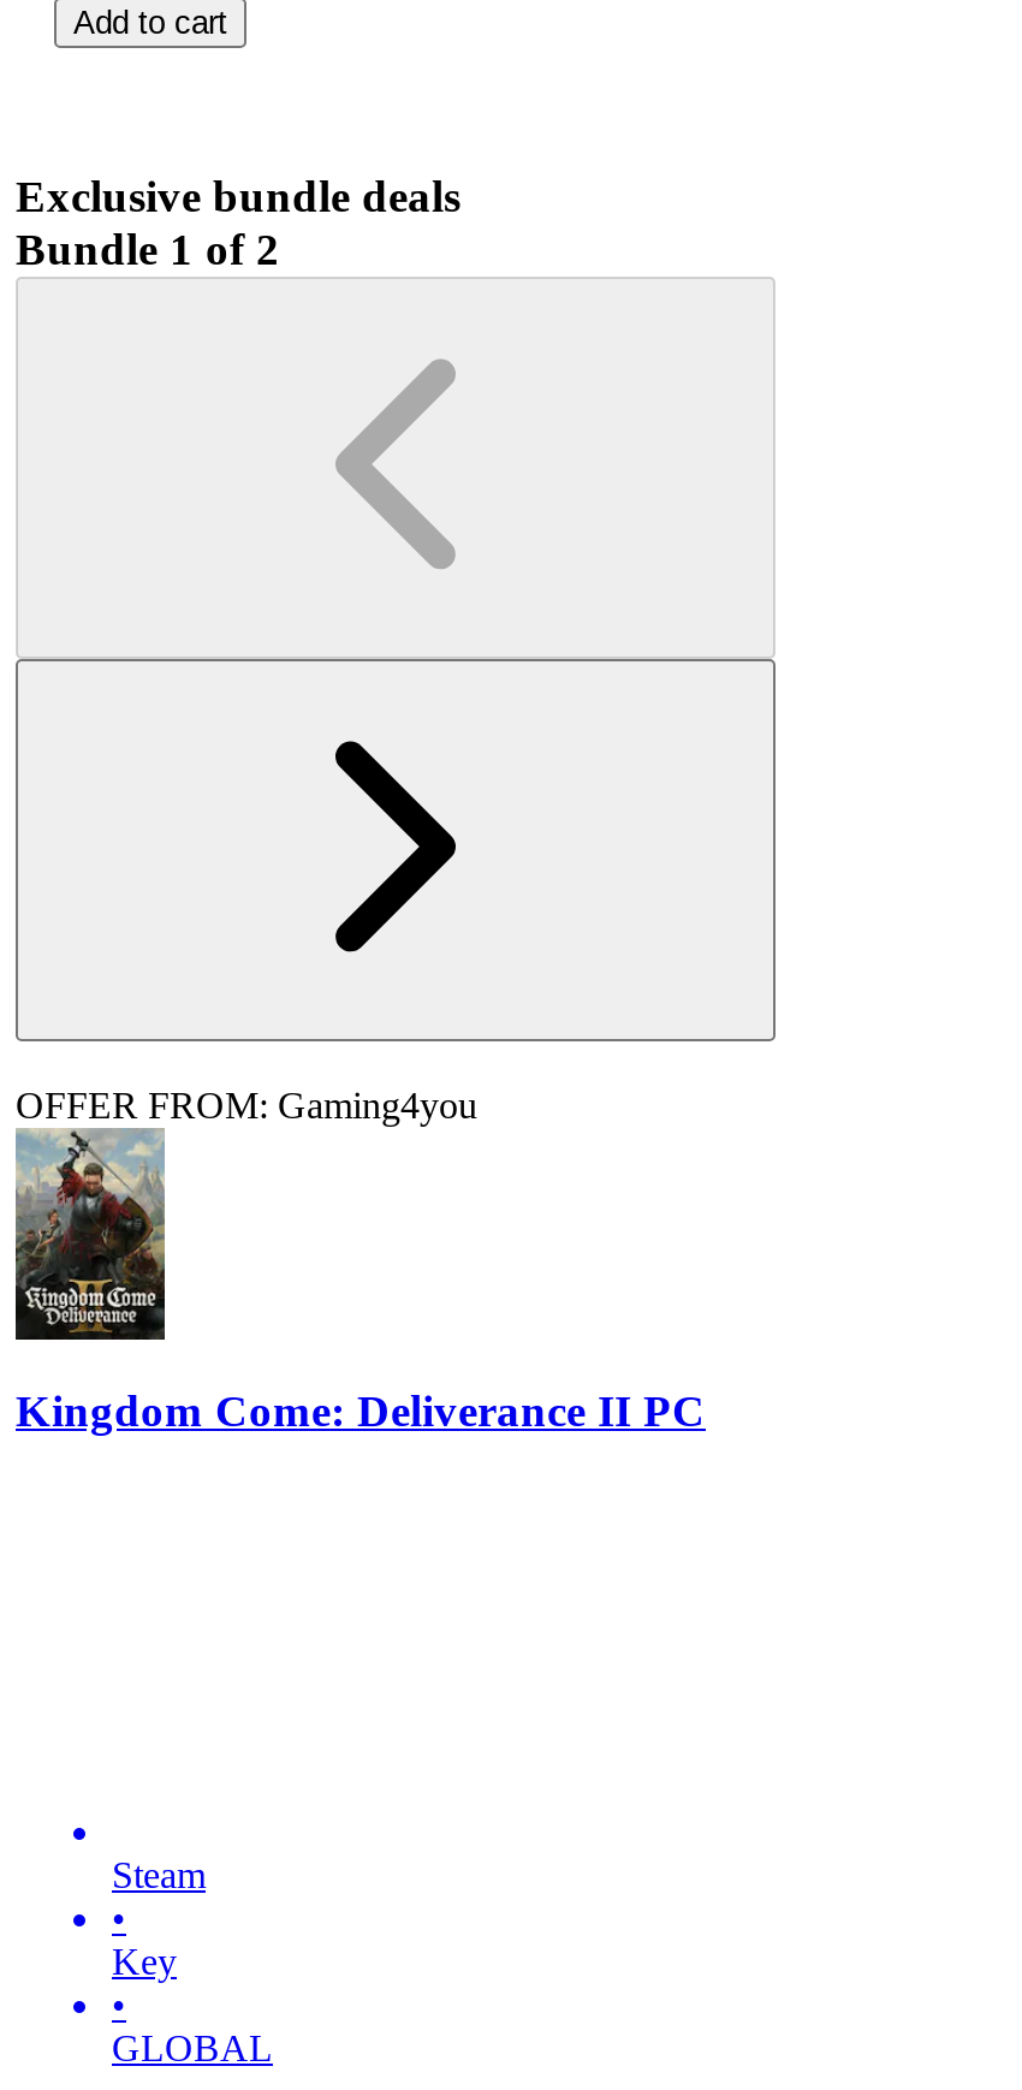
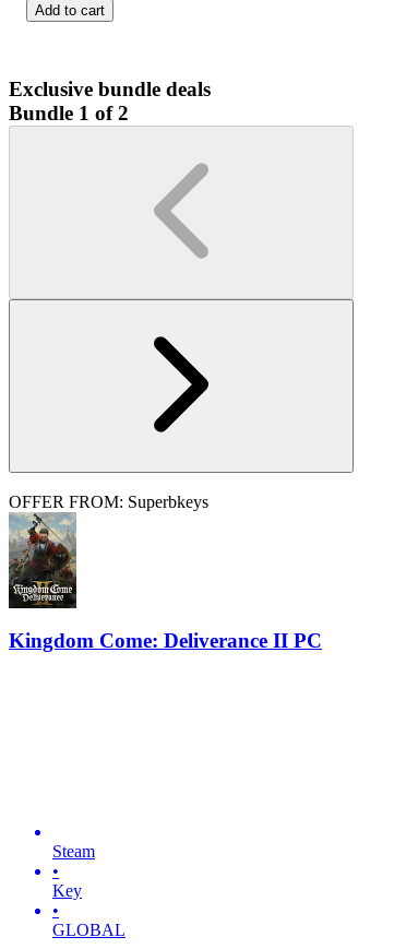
[16,1085,477,1126] OFFER FROM: Gaming4you -> [9,493,208,511] OFFER FROM: Superbkeys

